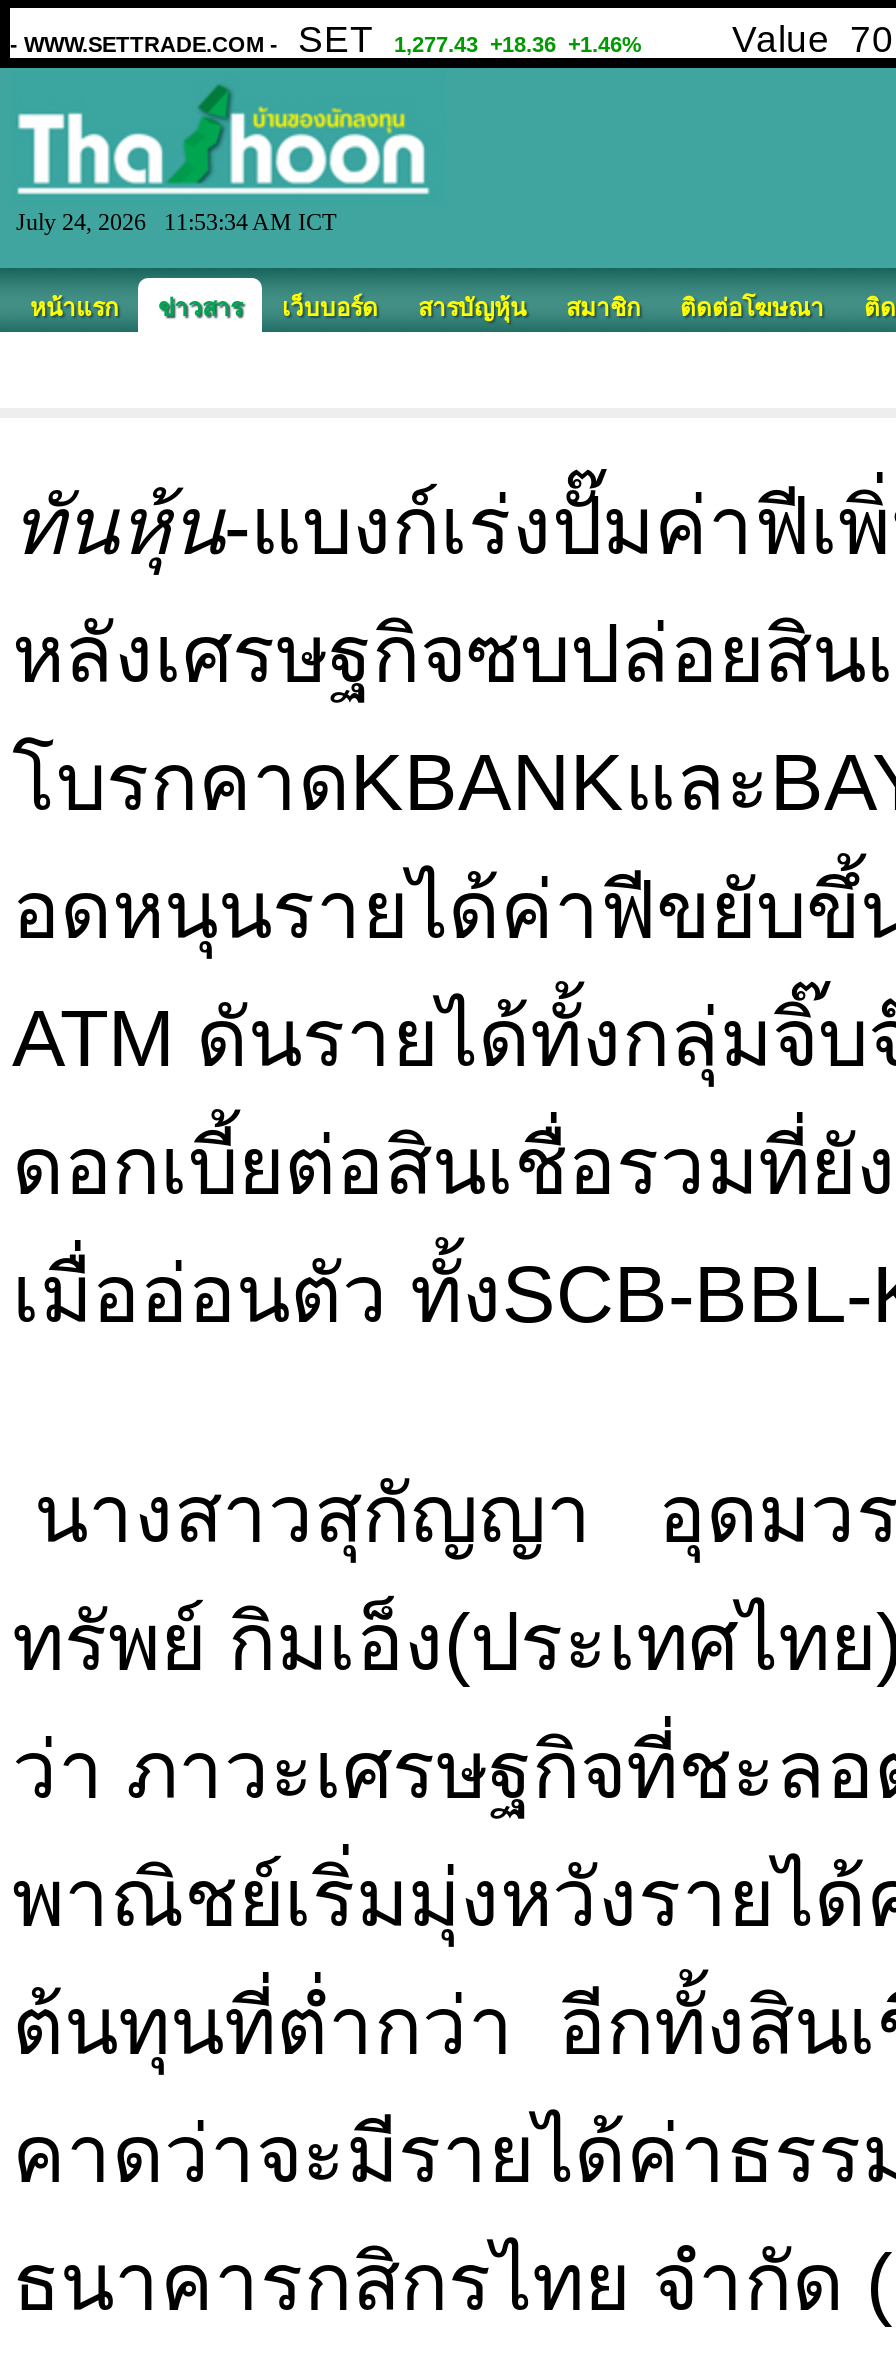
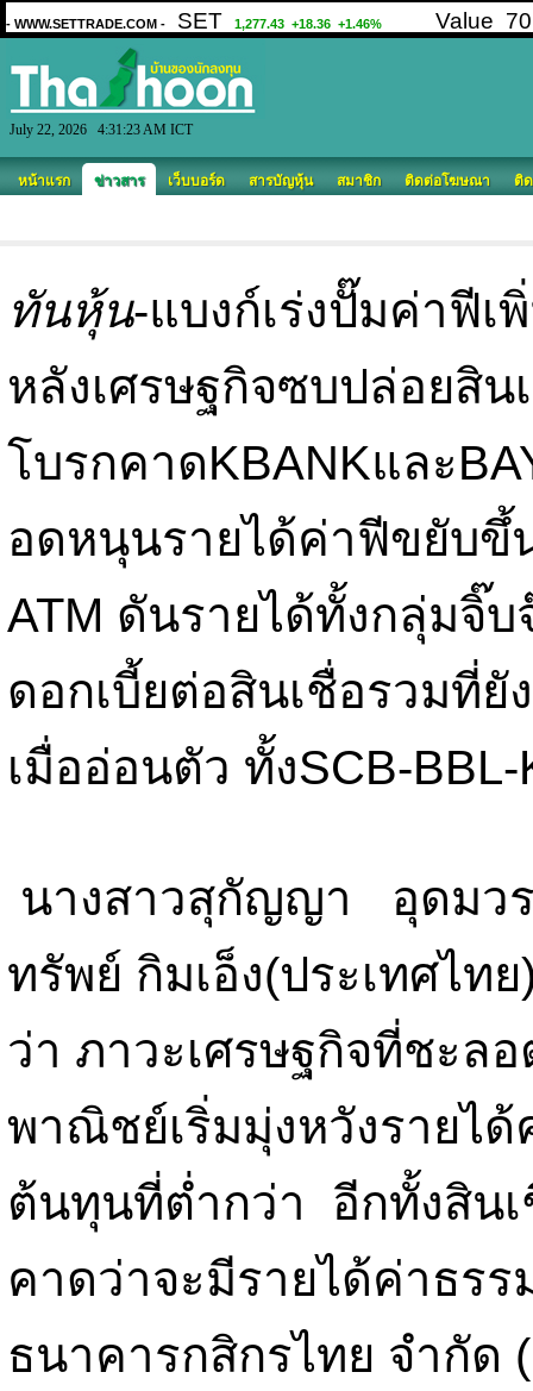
[16,208,336,236] July 24, 2026 11:53:34 AM ICT -> [10,121,193,138] July 22, 2026 4:31:23 AM ICT

